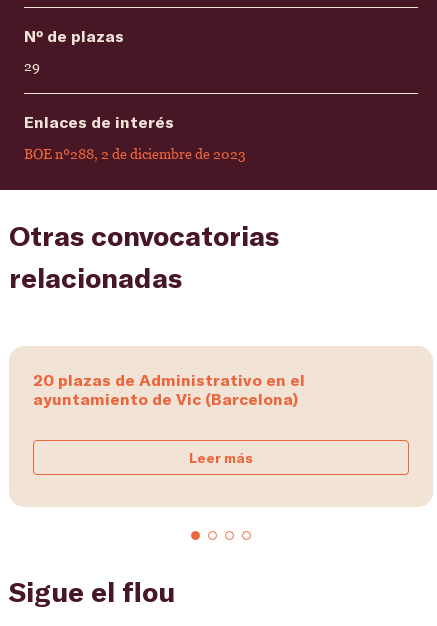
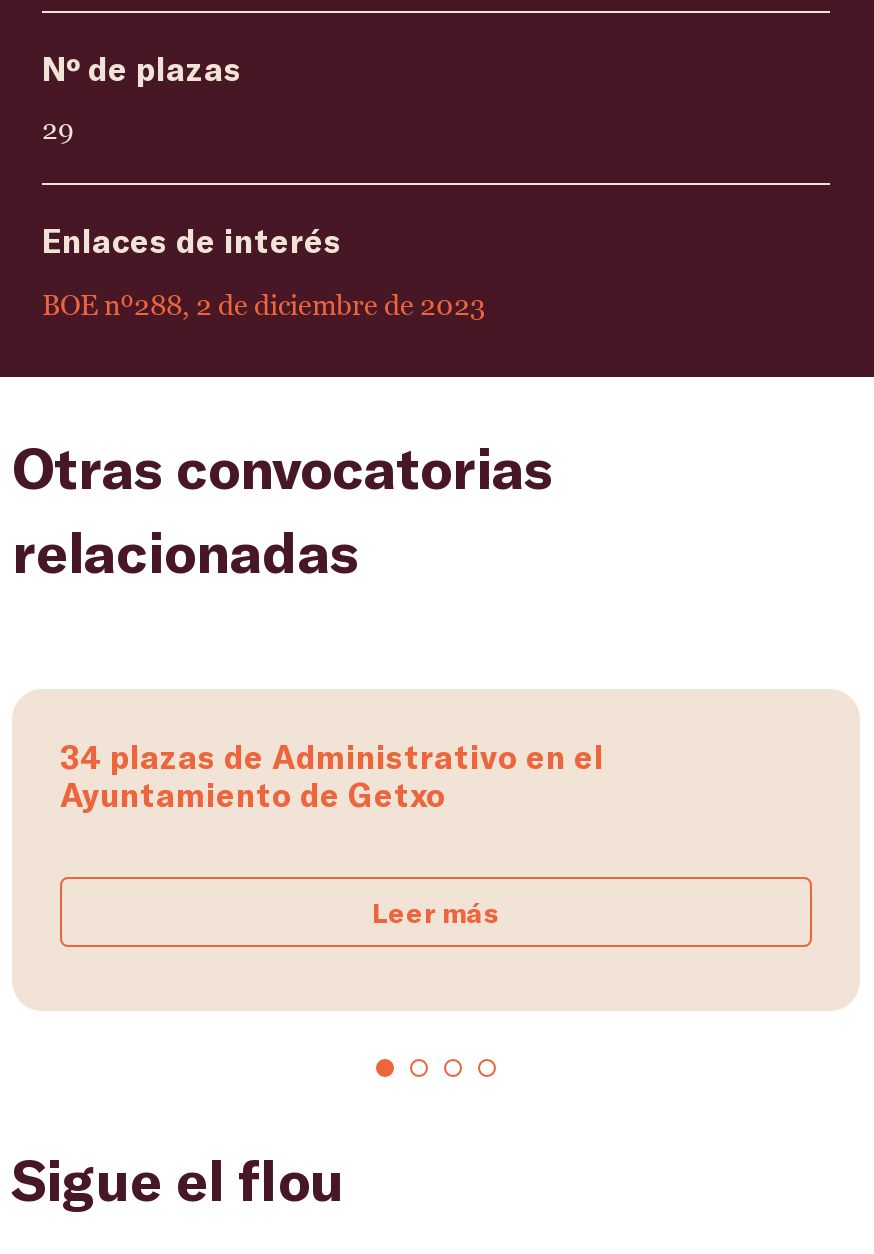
[33,370,305,408] 20 plazas de Administrativo en el | ayuntamiento de Vic (Barcelona) -> [60,737,604,813] 34 plazas de Administrativo en el | Ayuntamiento de Getxo

